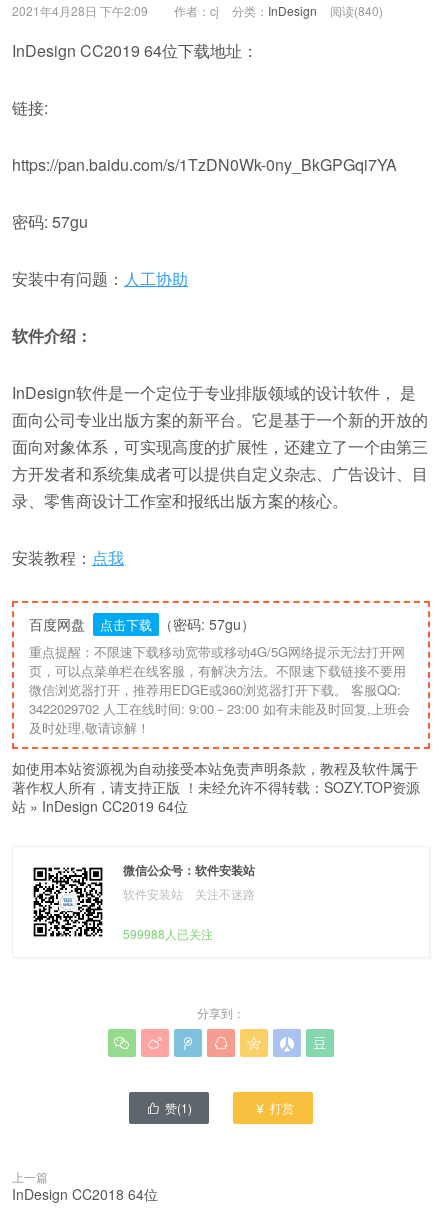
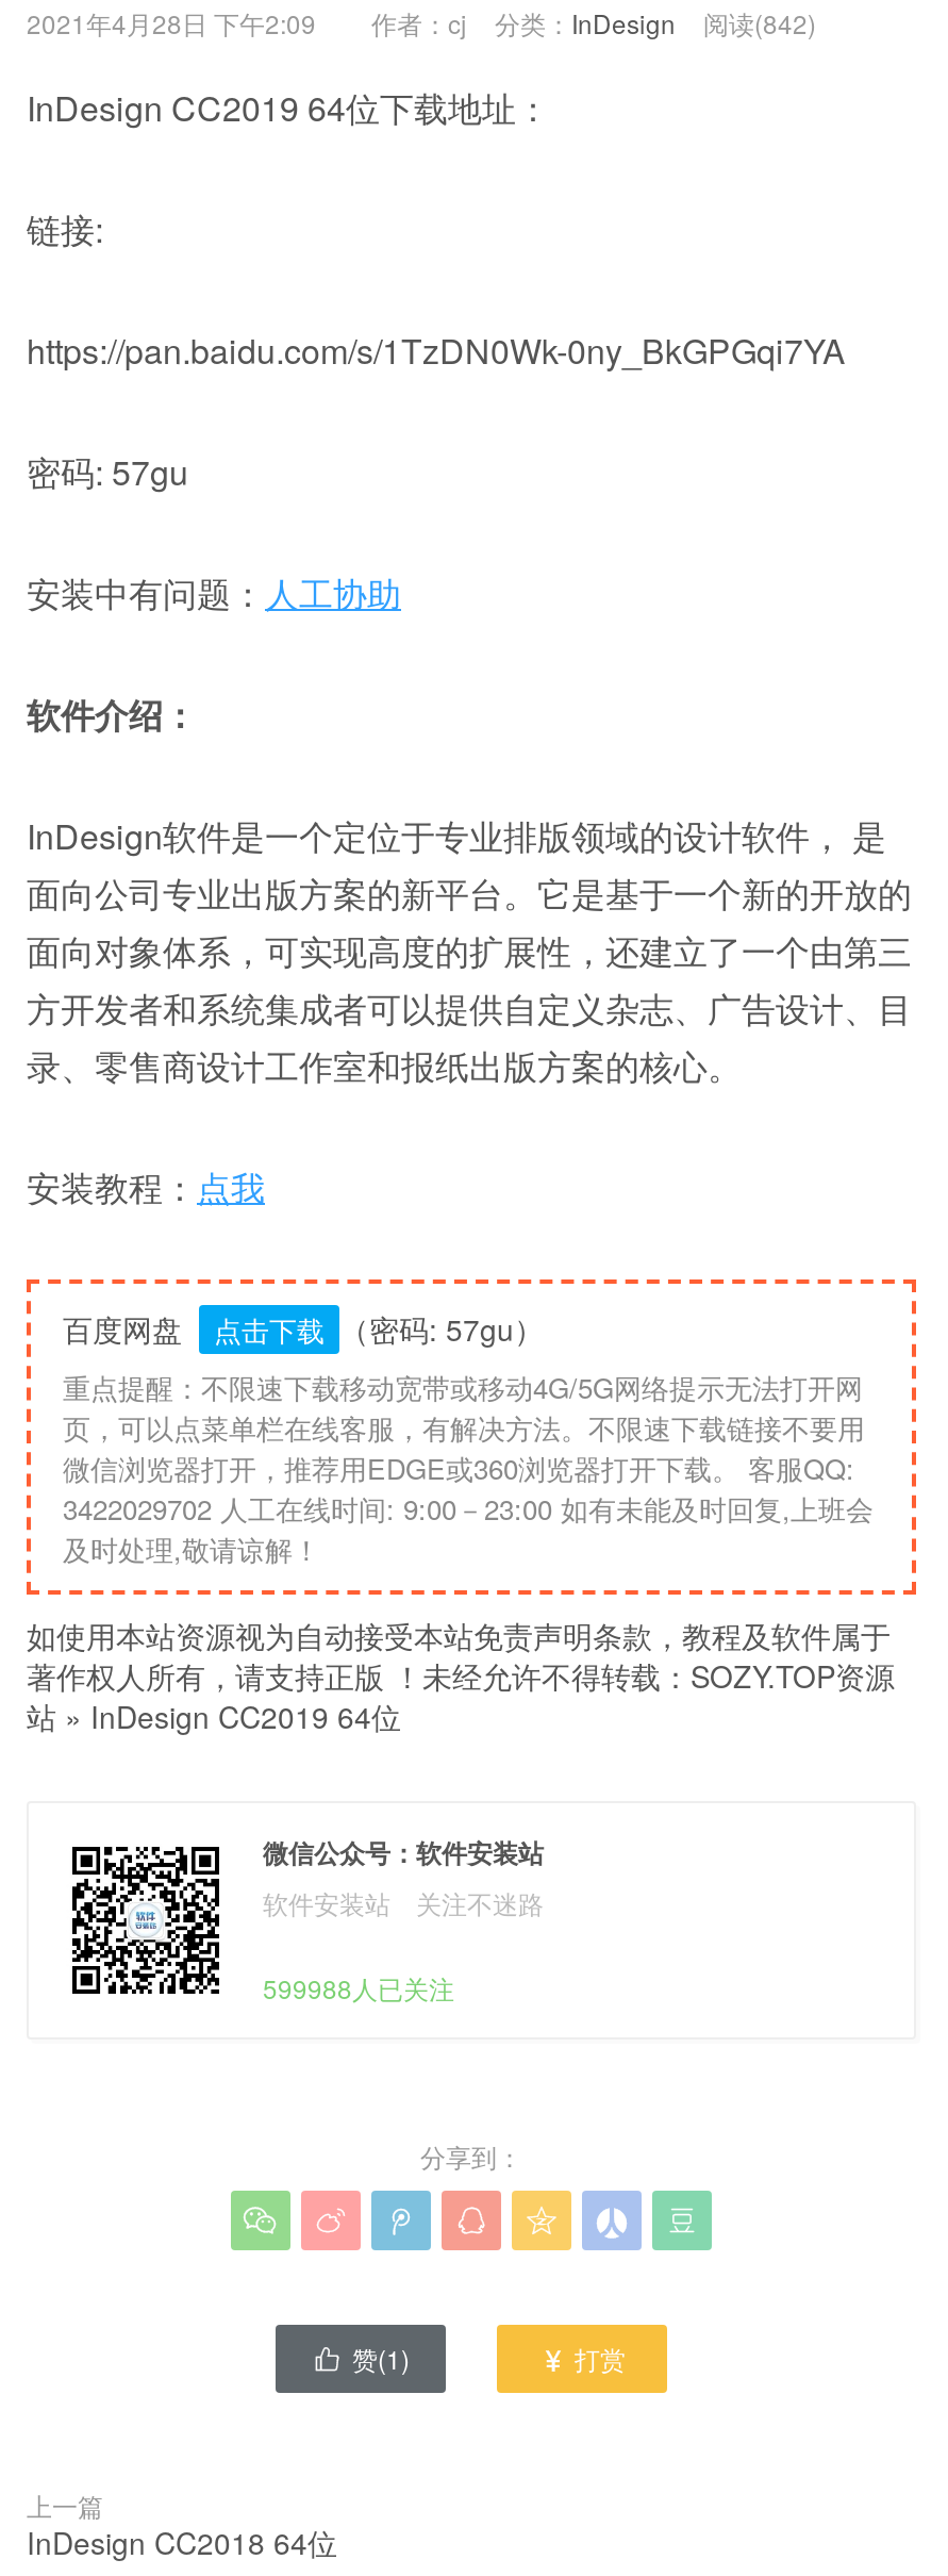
[330,2,383,19] 阅读(840) -> [703,4,816,40] 阅读(842)

